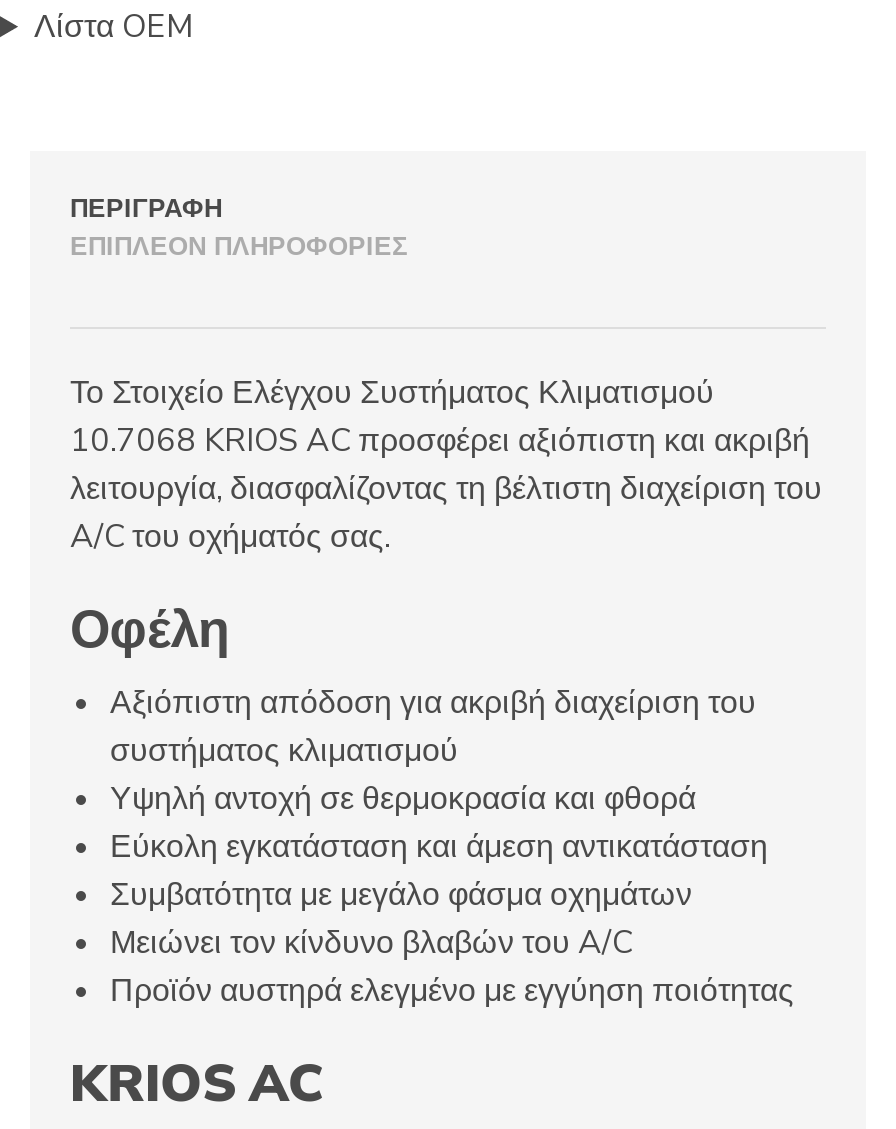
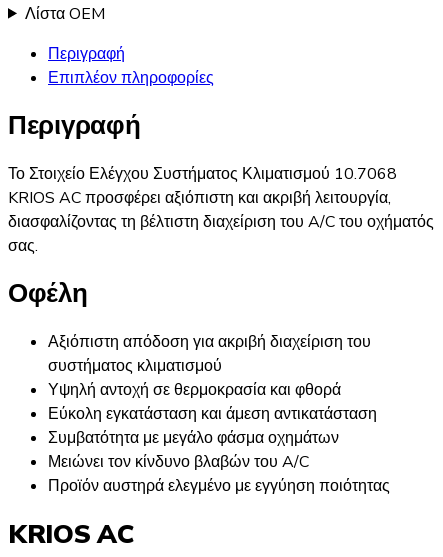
[70,191,822,559] ΠΕΡΙΓΡΑΦΉ | ΕΠΙΠΛΈΟΝ ΠΛΗΡΟΦΟΡΊΕΣ | Το Στοιχείο Ελέγχου Συστήματος Κλιματισμού | 10.7068 KRIOS AC προσφέρει αξιόπιστη και ακριβή | λειτουργία, διασφαλίζοντας τη βέλτιστη διαχείριση του | A/C του οχήματός σας. -> [8,43,434,257] Περιγραφή | Επιπλέον πληροφορίες | Περιγραφή | Το Στοιχείο Ελέγχου Συστήματος Κλιματισμού 10.7068 | KRIOS AC προσφέρει αξιόπιστη και ακριβή λειτουργία, | διασφαλίζοντας τη βέλτιστη διαχείριση του A/C του οχήματός | σας.

